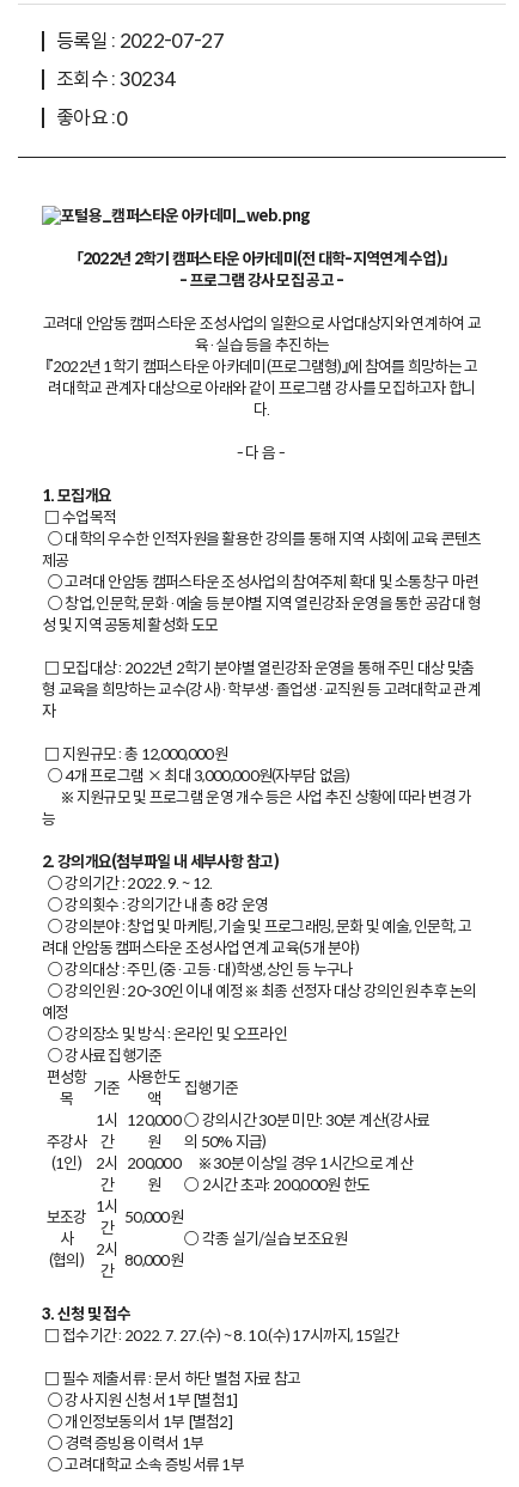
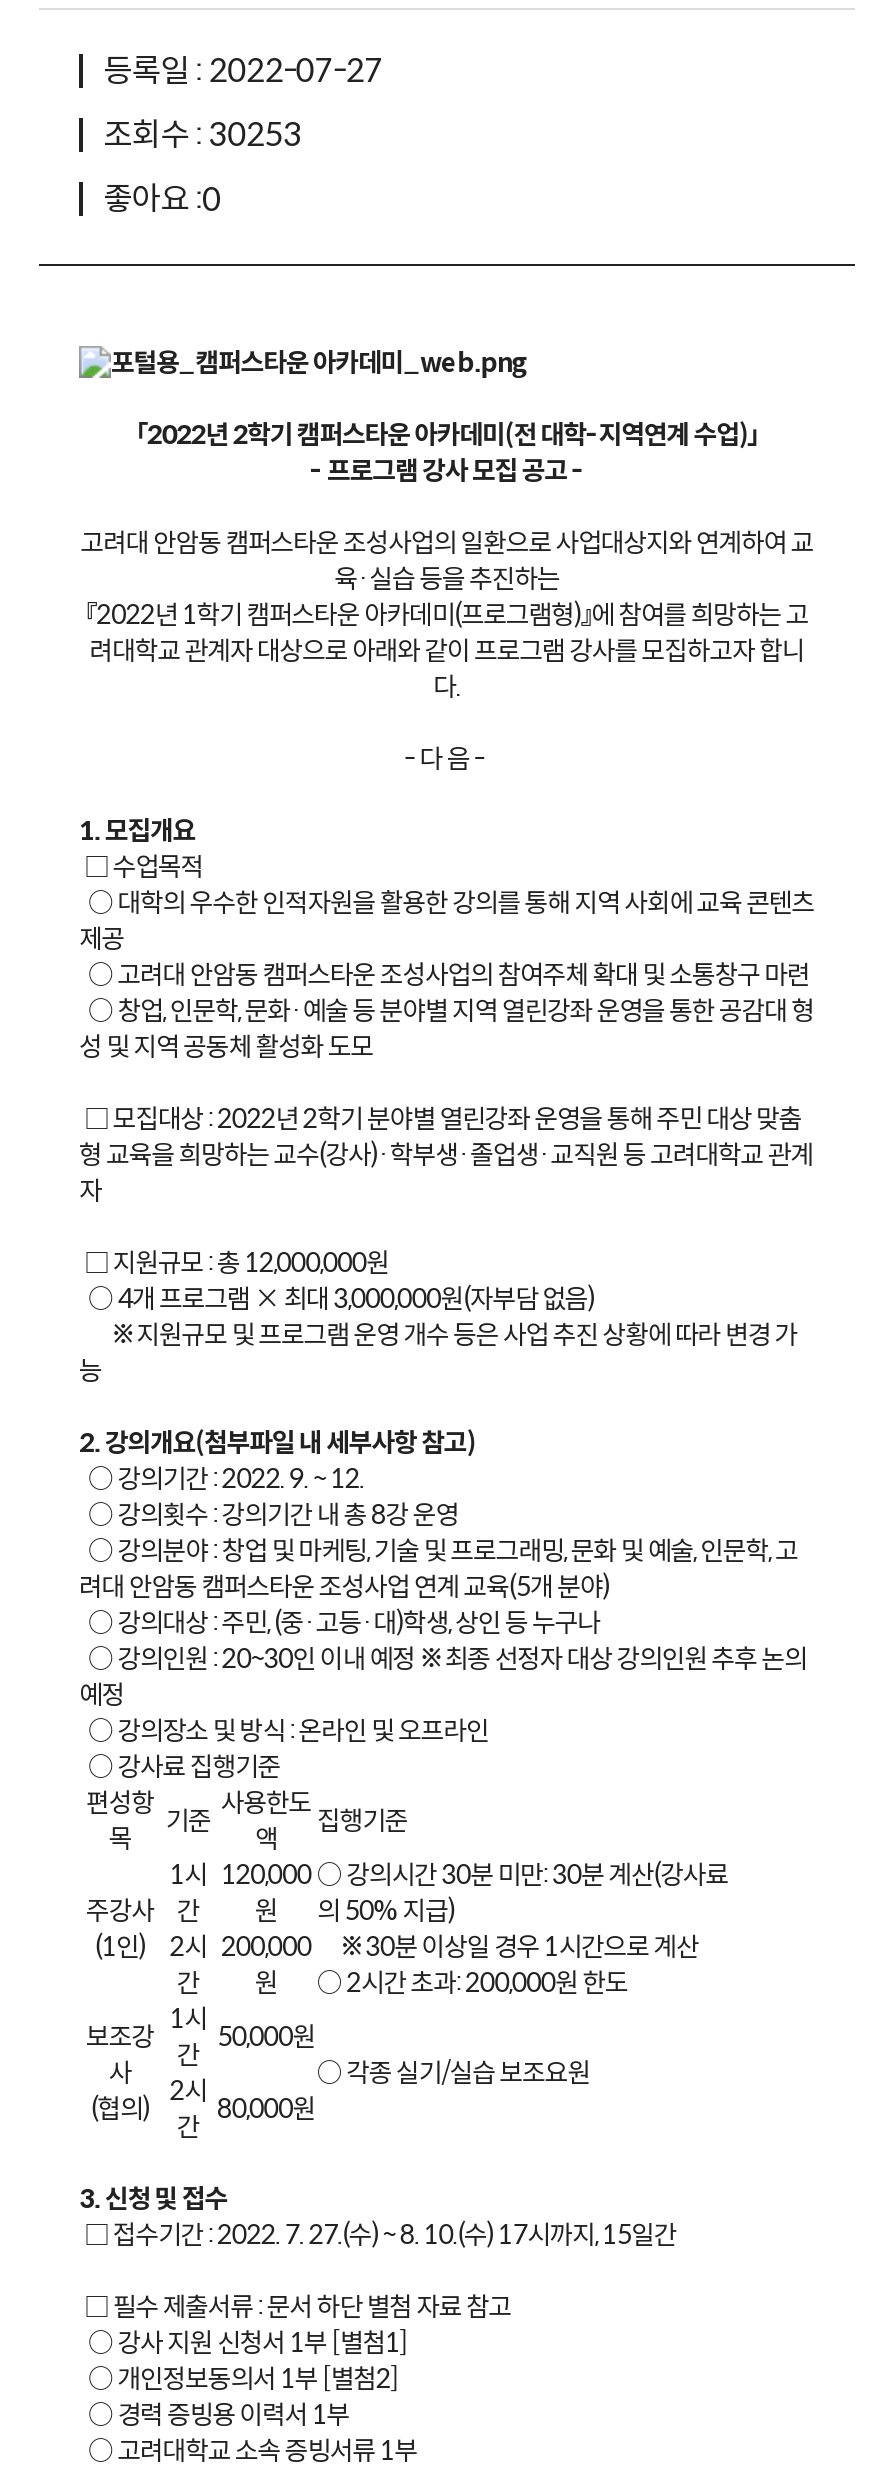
[56,67,175,92] 조회수 : 30234 -> [103,114,302,156] 조회수 : 30253

